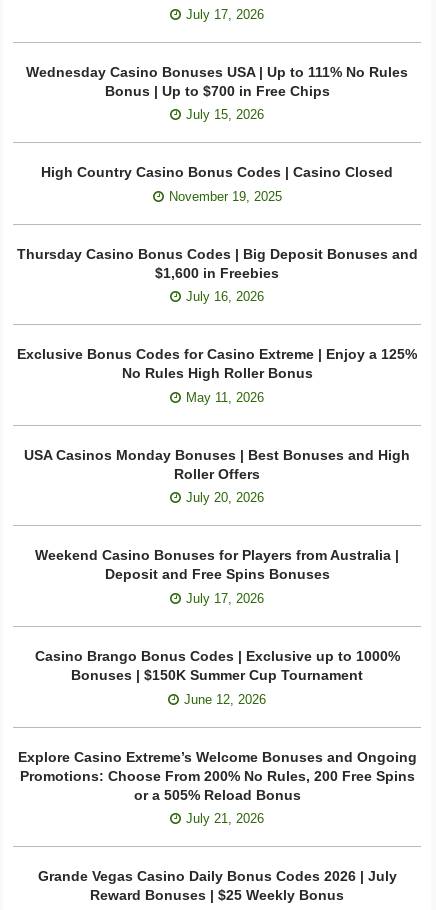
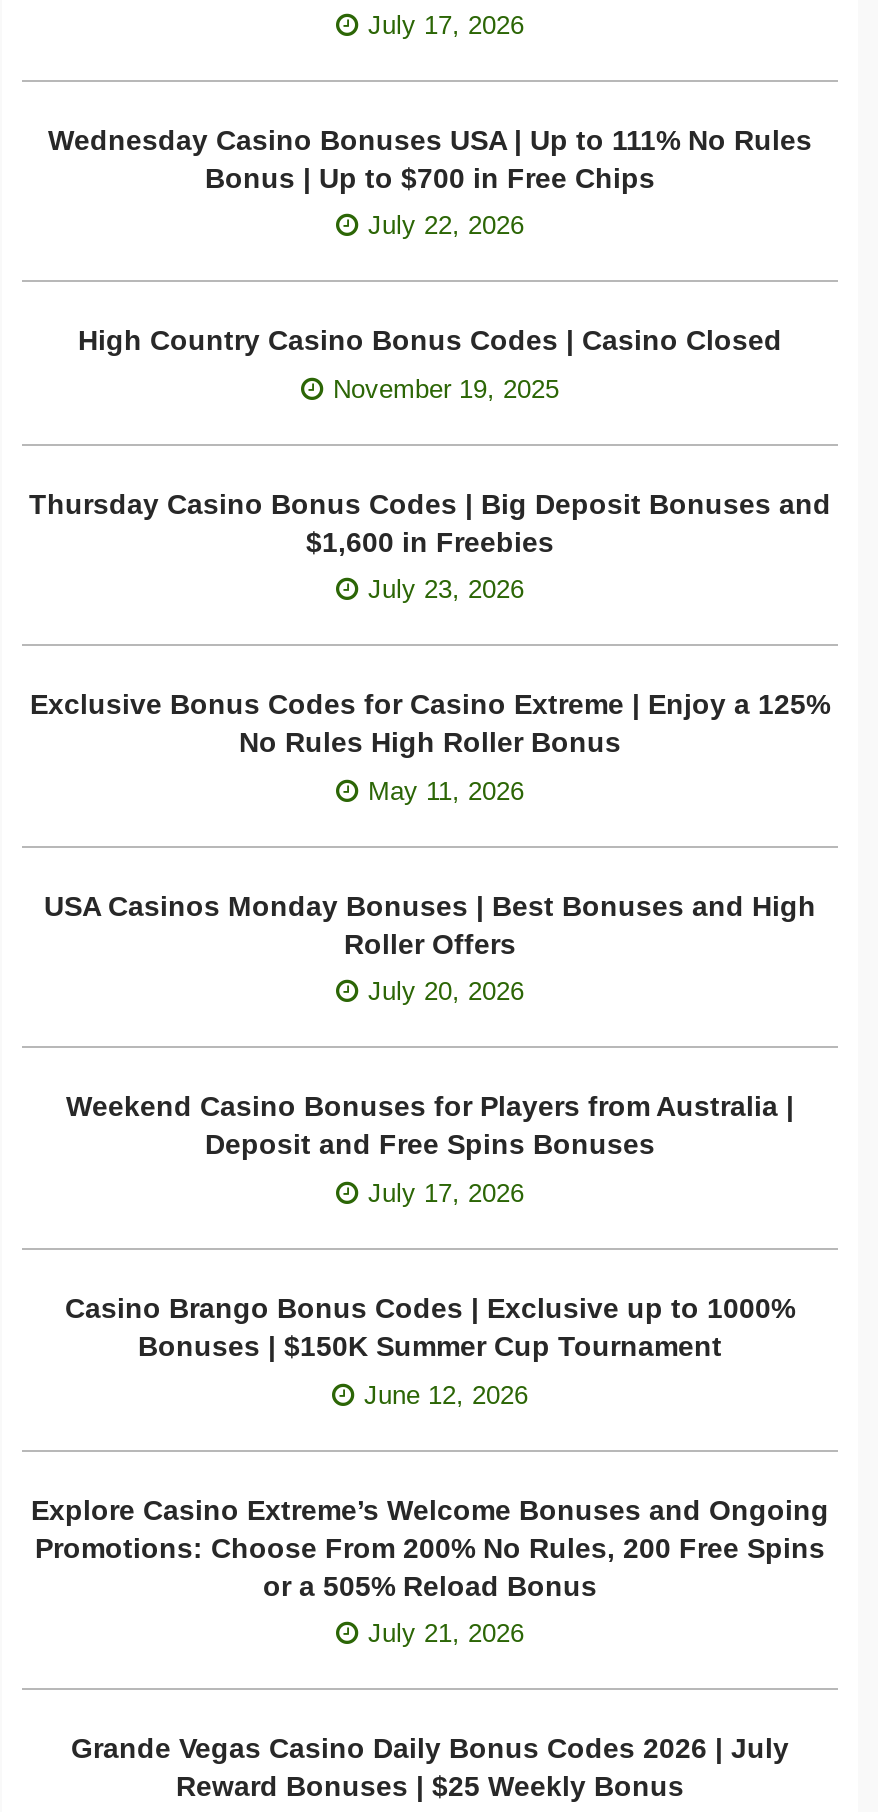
[186,107,264,122] July 15, 2026 -> [368,210,524,240] July 22, 2026
[186,289,264,304] July 16, 2026 -> [368,575,524,605] July 23, 2026

